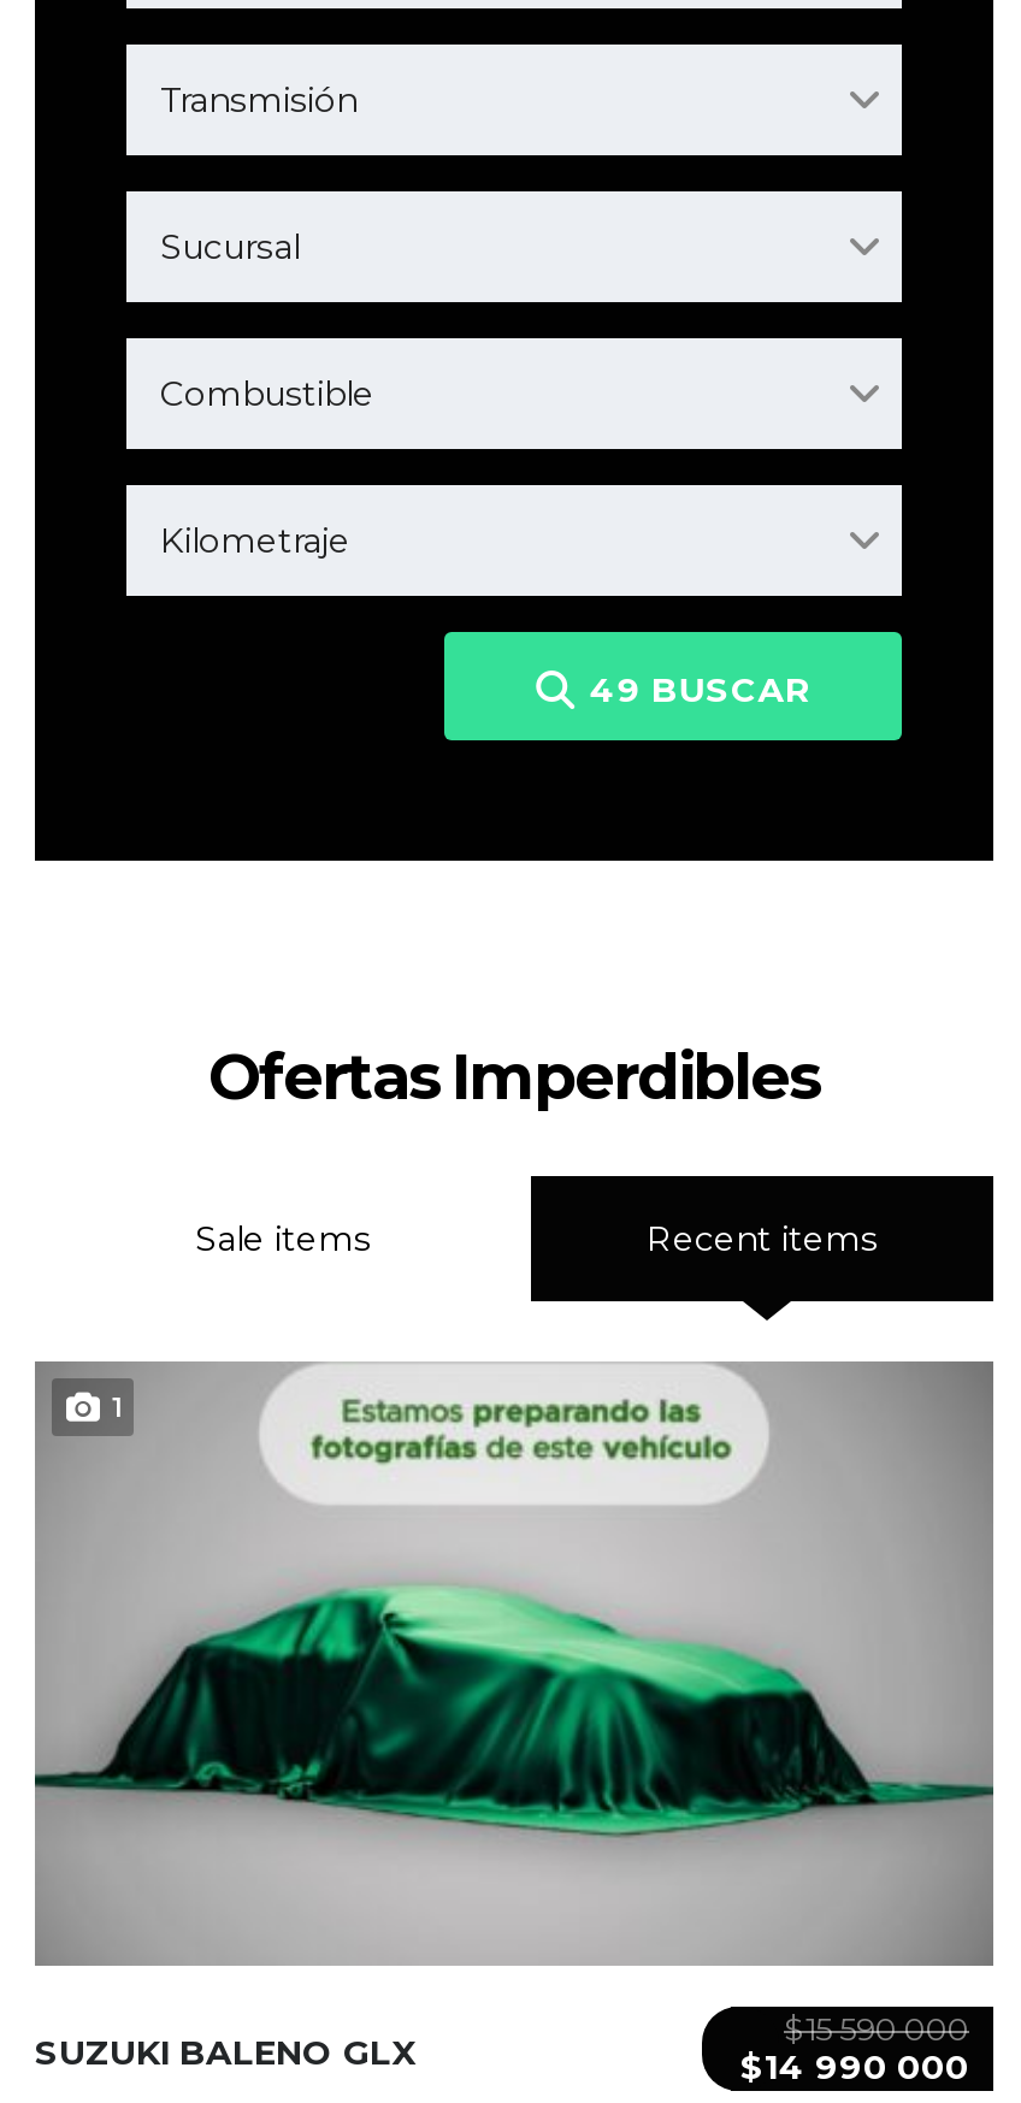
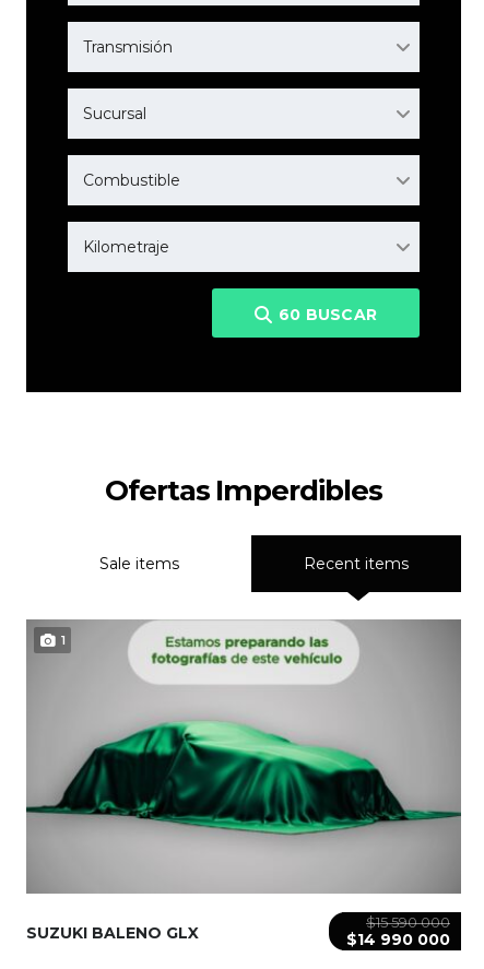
[590,667,810,710] 49 BUSCAR -> [278,304,377,324] 60 BUSCAR

